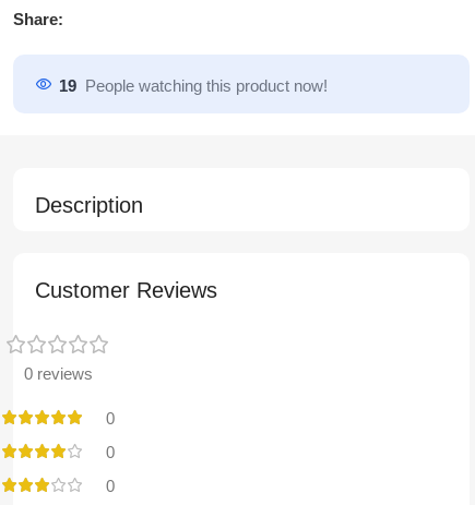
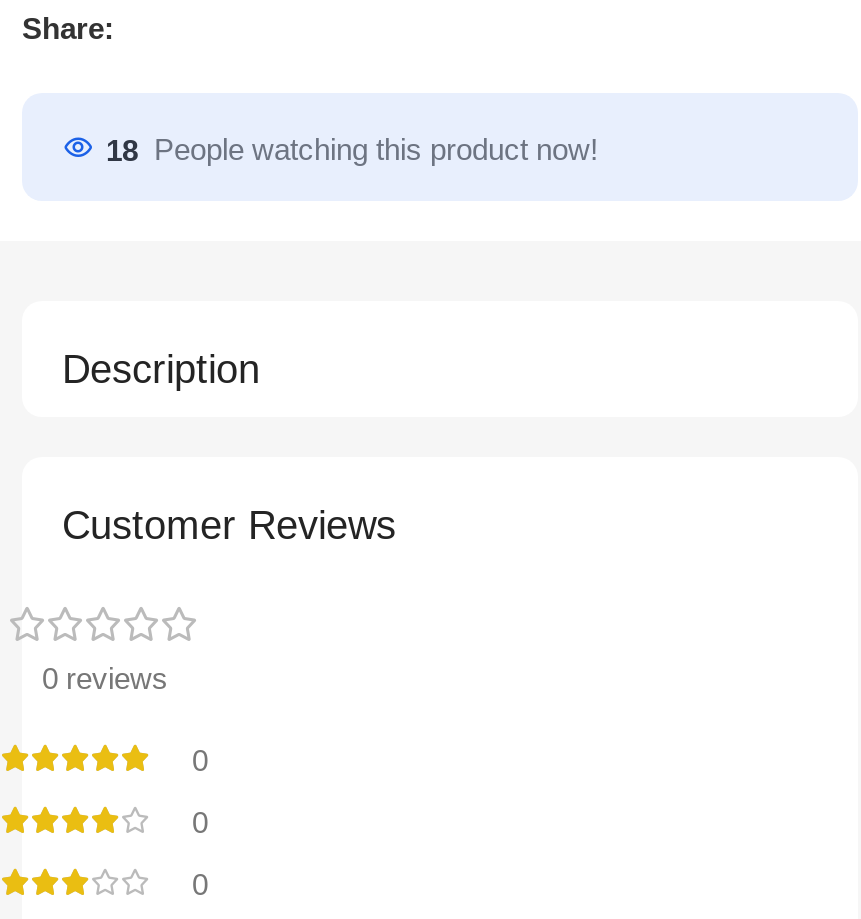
[59,76,328,94] 19 People watching this product now! -> [106,132,598,166] 18 People watching this product now!

